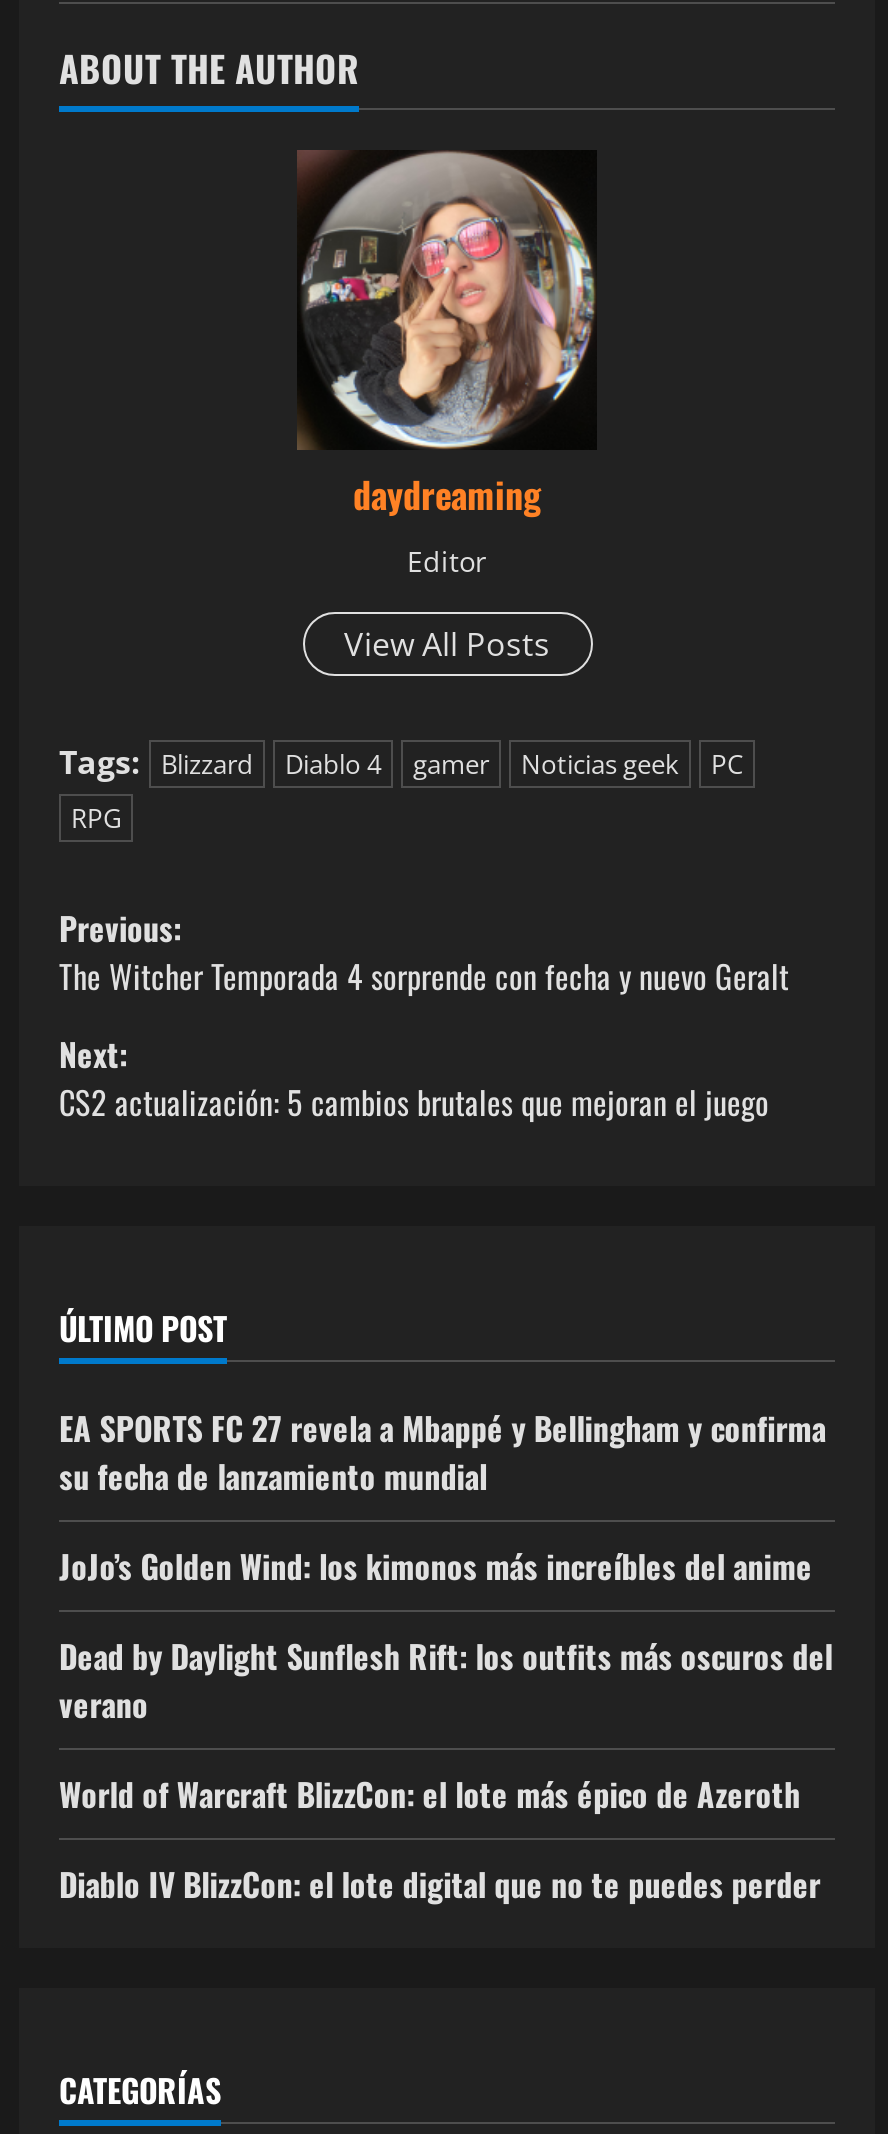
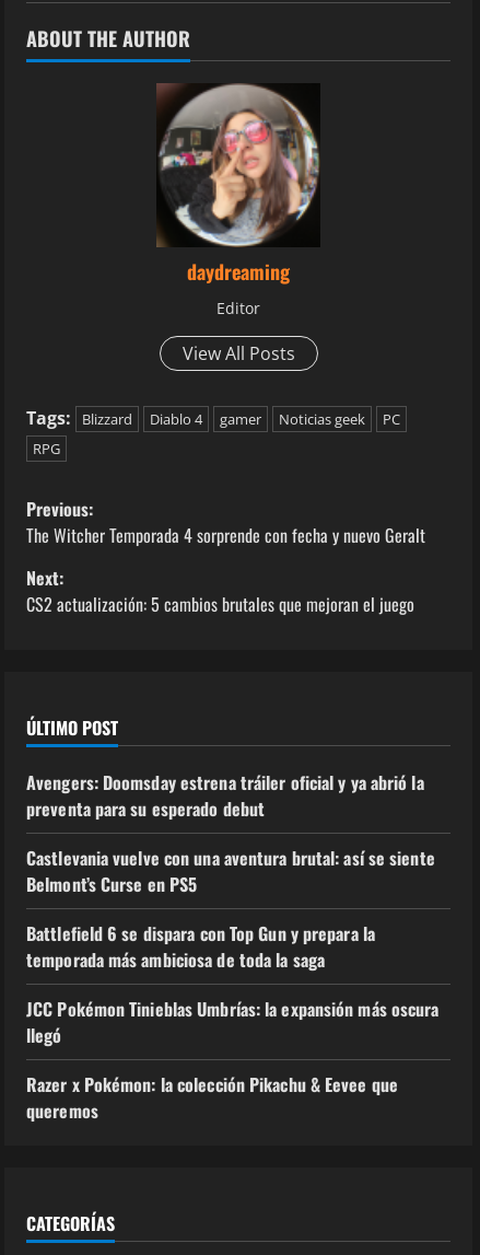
[59,1405,826,1501] EA SPORTS FC 27 revela a Mbappé y Bellingham y confirma | su fecha de lanzamiento mundial -> [26,770,424,822] Avengers: Doomsday estrena tráiler oficial y ya abrió la | preventa para su esperado debut
[59,1543,812,1591] JoJo’s Golden Wind: los kimonos más increíbles del anime -> [26,845,435,898] Castlevania vuelve con una aventura brutal: así se siente | Belmont’s Curse en PS5
[59,1633,833,1729] Dead by Daylight Sunflesh Rift: los outfits más oscuros del | verano -> [26,921,375,973] Battlefield 6 se dispara con Top Gun y prepara la | temporada más ambiciosa de toda la saga
[59,1771,800,1819] World of Warcraft BlizzCon: el lote más épico de Azeroth -> [26,996,439,1049] JCC Pokémon Tinieblas Umbrías: la expansión más oscura | llegó
[59,1861,821,1909] Diablo IV BlizzCon: el lote digital que no te puedes perder -> [26,1072,398,1124] Razer x Pokémon: la colección Pikachu & Eevee que | queremos

